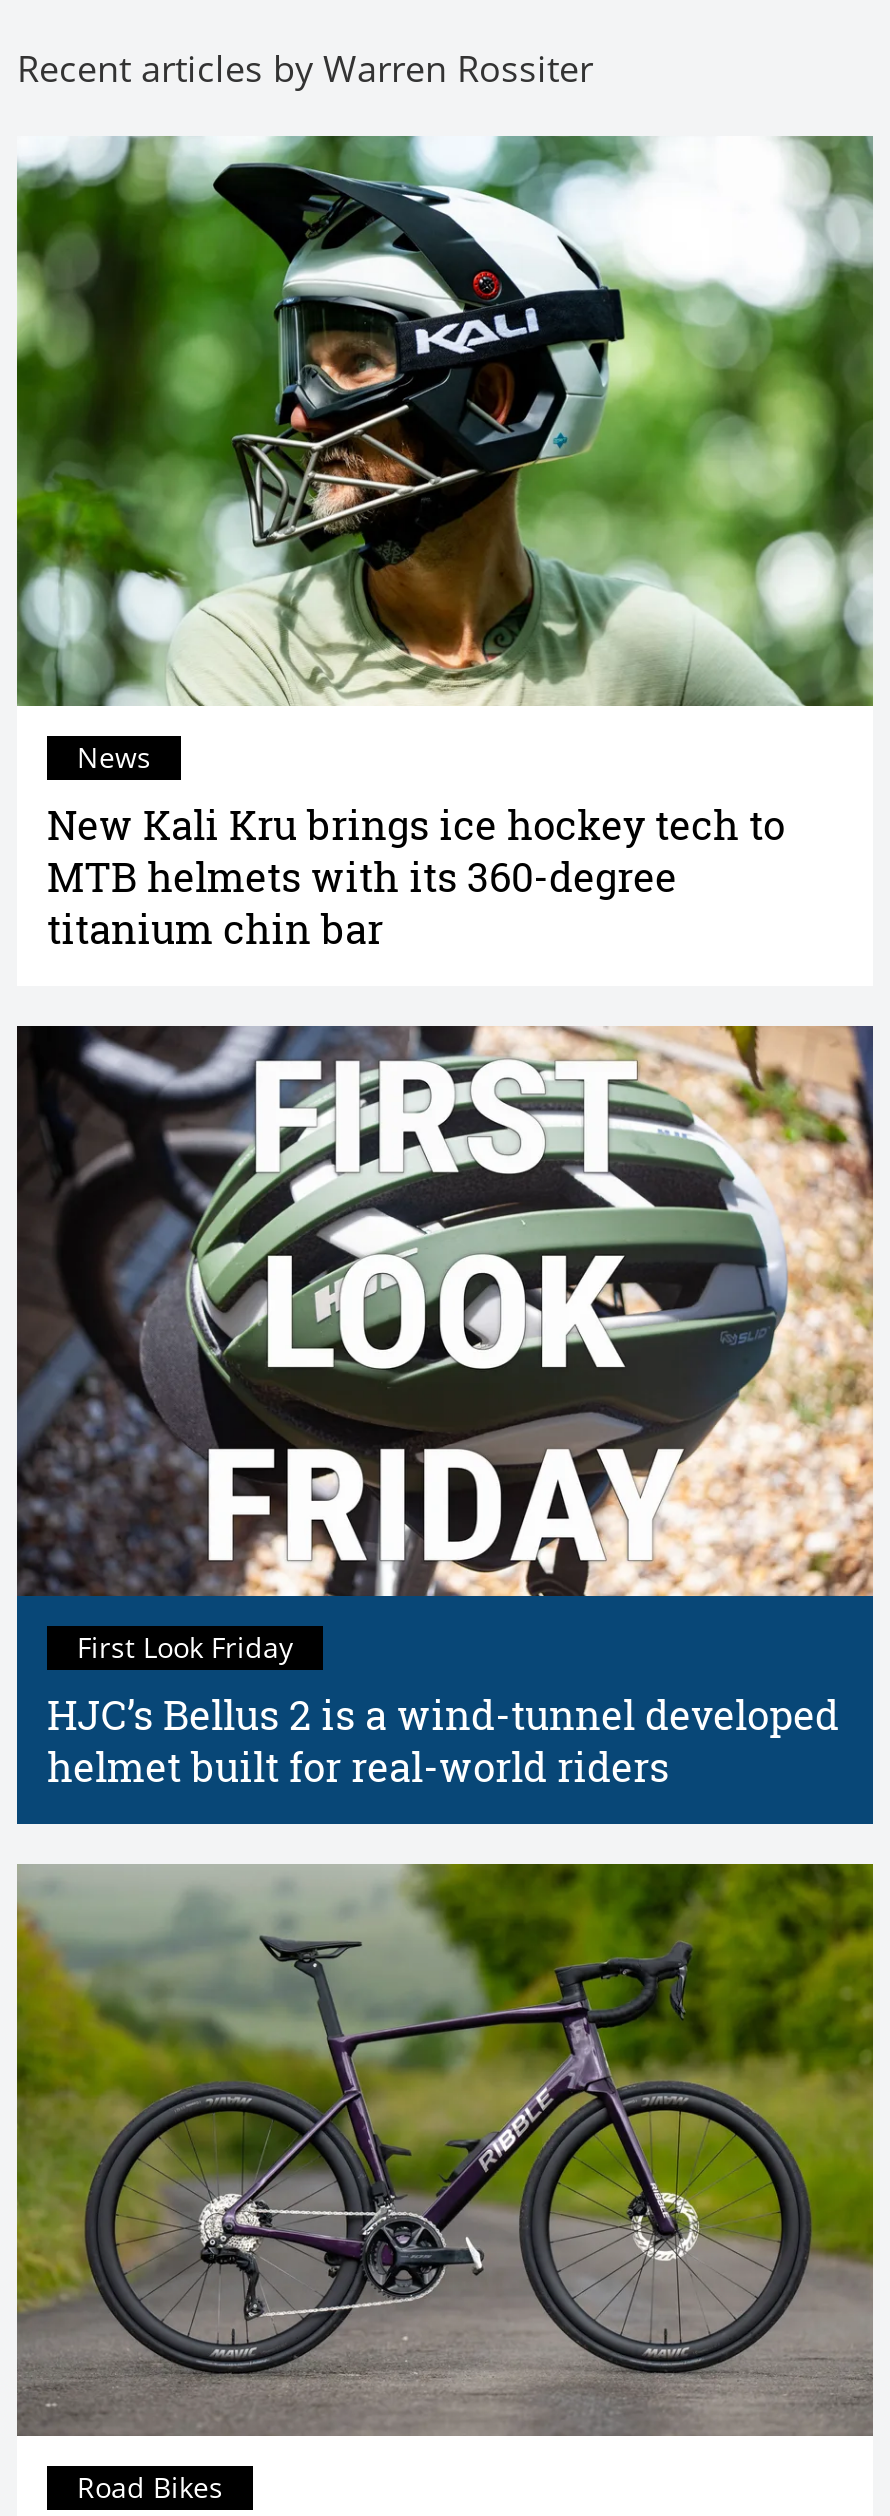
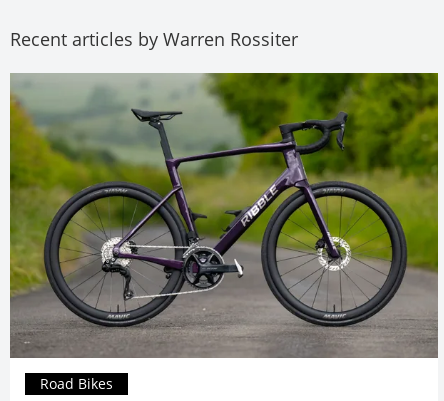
[17,134,875,776] [image] | News -> none
[47,798,785,956] New Kali Kru brings ice hockey tech to | MTB helmets with its 360-degree | titanium chin bar -> none
[15,1024,875,1828] [image] | HJC’s Bellus 2 is a wind-tunnel developed | helmet built for real-world riders -> none
[77,1629,293,1667] First Look Friday -> none

